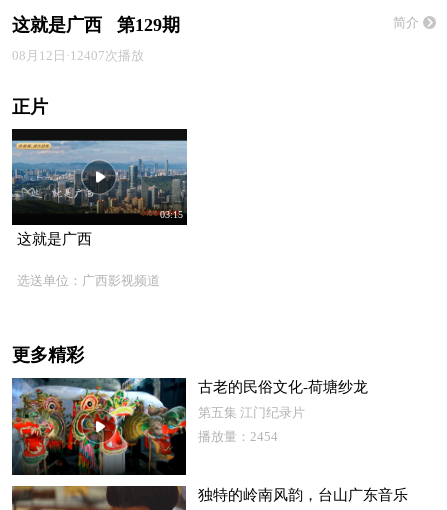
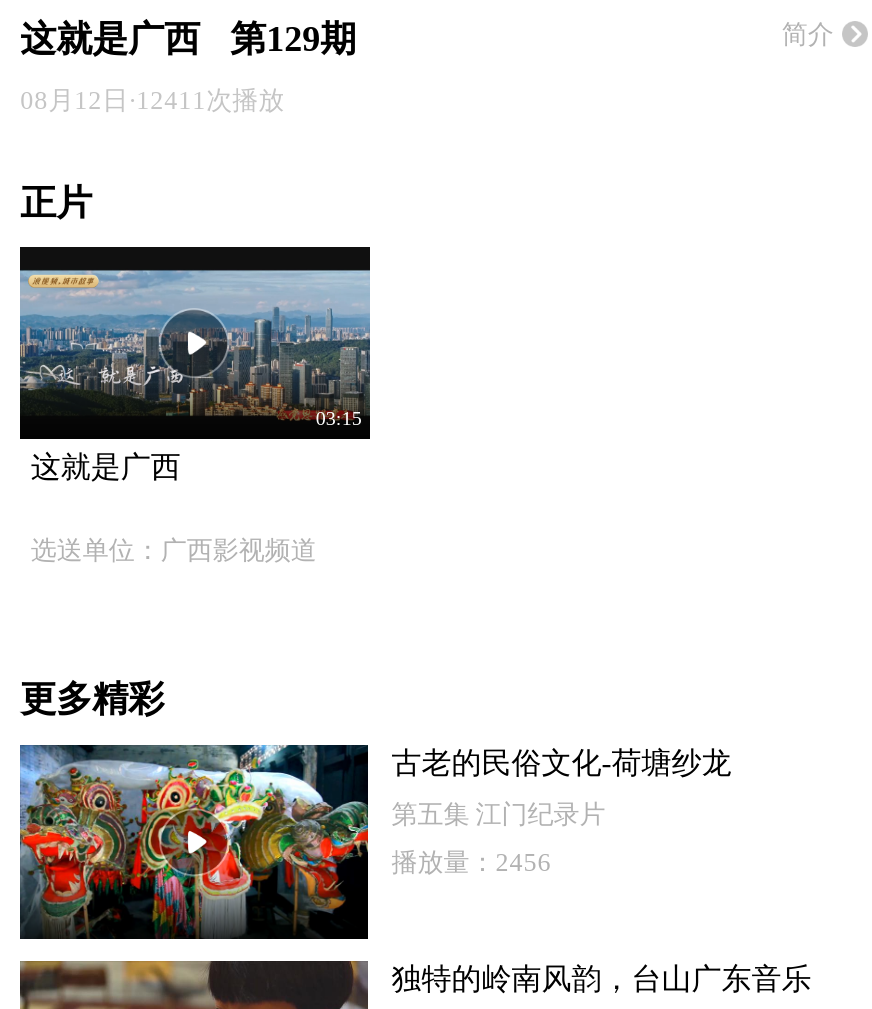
[12,48,144,63] 08月12日·12407次播放 -> [20,85,284,115] 08月12日·12411次播放
[198,429,278,444] 播放量：2454 -> [391,847,551,877] 播放量：2456

